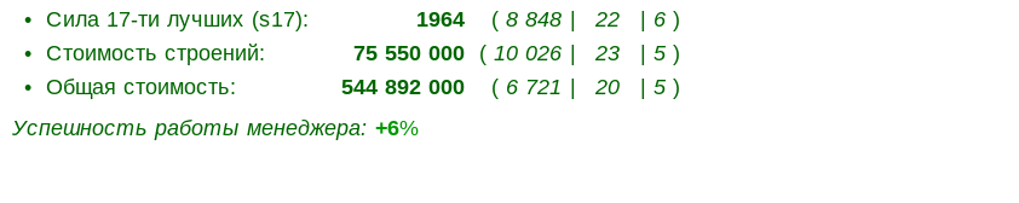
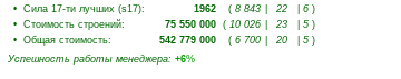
[416,7,465,31] 1964 -> [194,3,216,14] 1962
[491,7,562,31] (8 848 -> [228,3,261,14] (8 843
[341,75,465,99] 544 892 000 -> [159,34,216,46] 542 779 000
[491,75,562,99] (6 721 -> [228,34,261,46] (6 700

